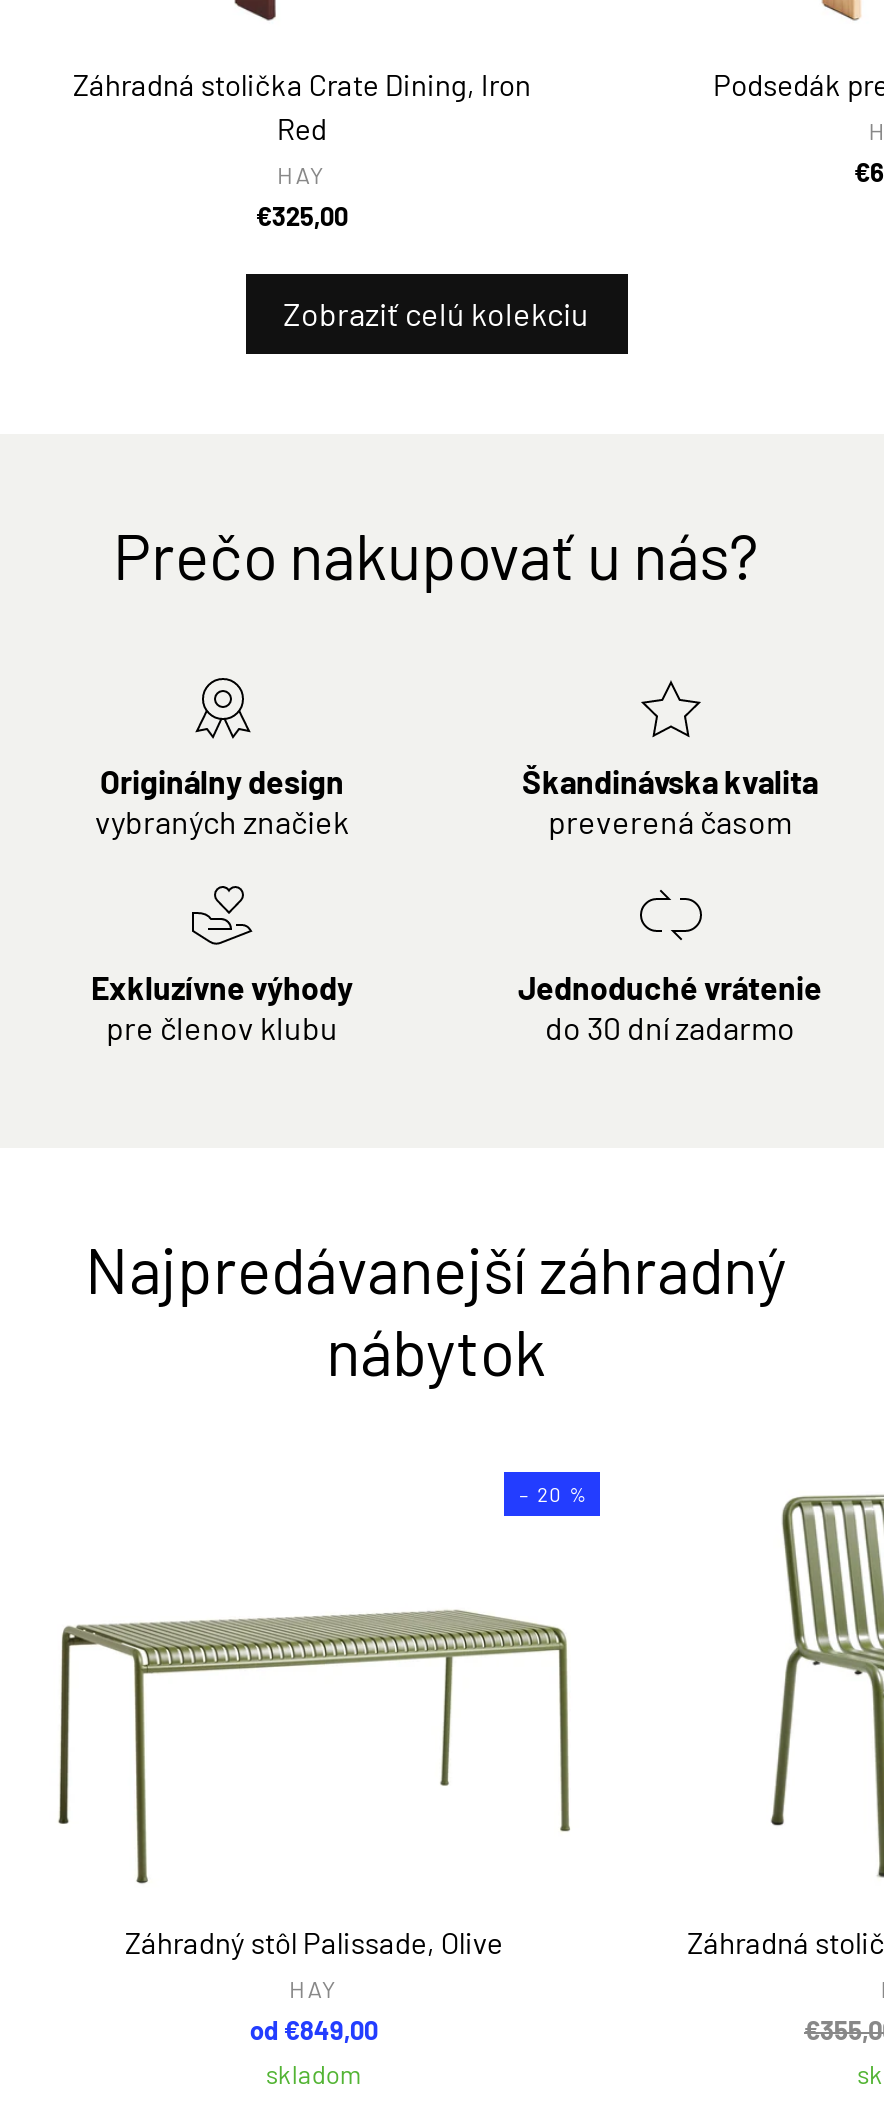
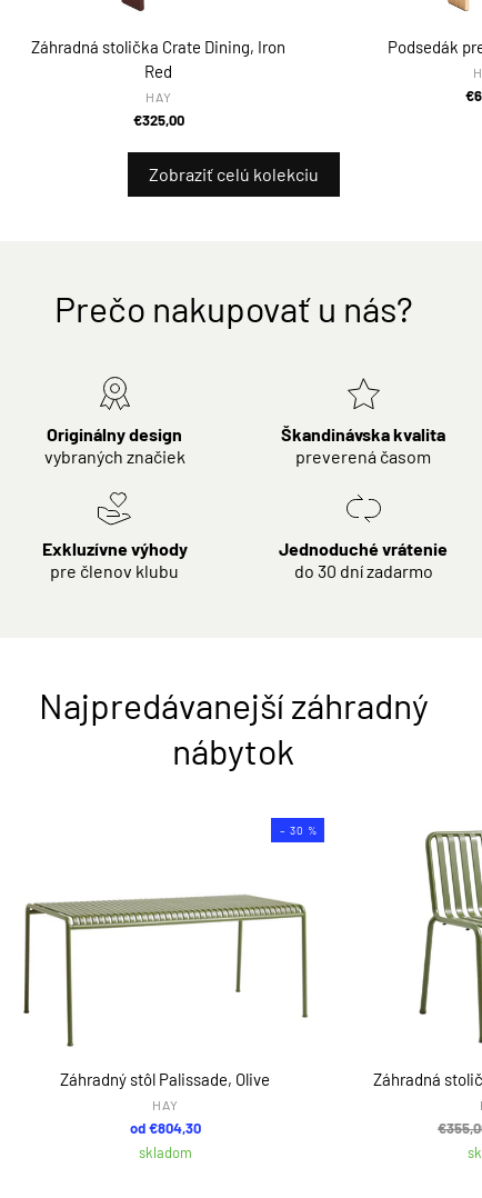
[519,1482,587,1506] – 20 % -> [280,823,317,837] – 30 %
[250,2014,378,2046] od €849,00 -> [130,1119,201,1137] od €804,30

